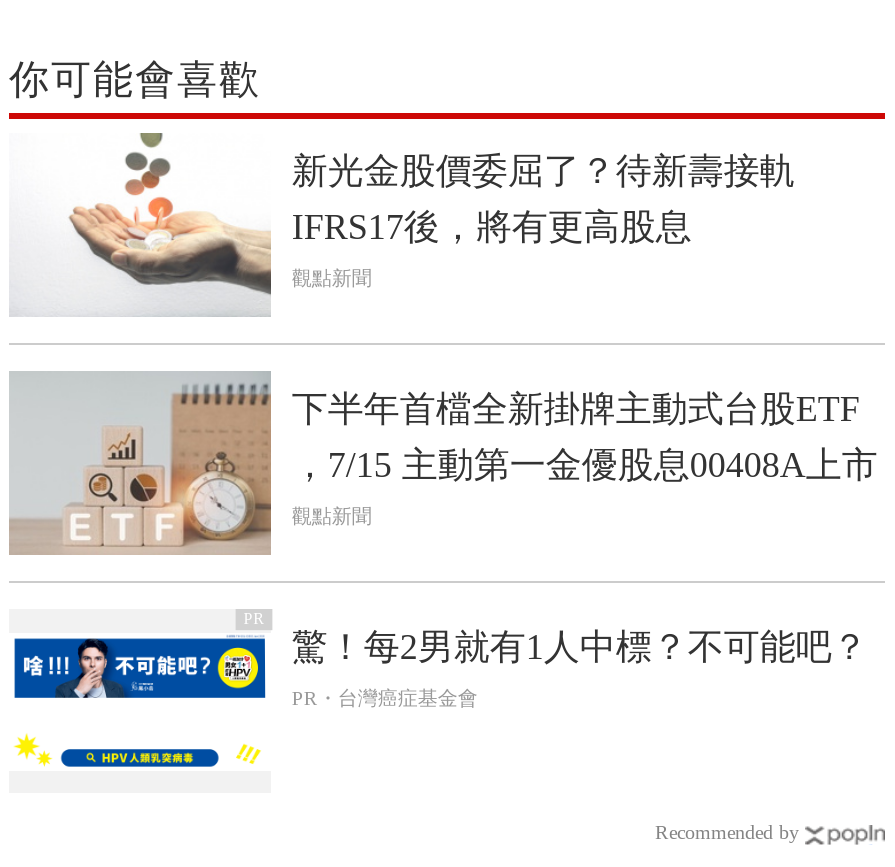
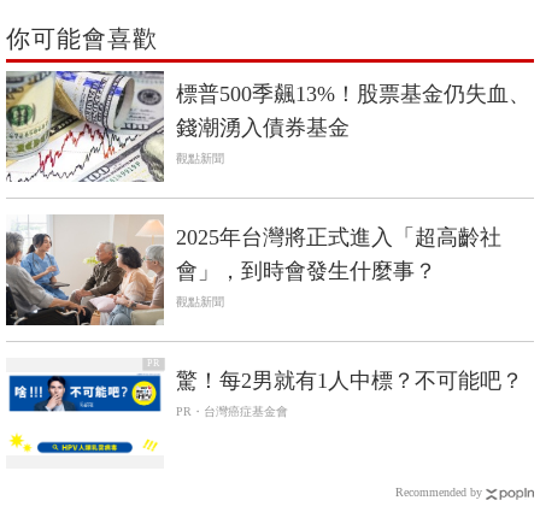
[9,133,796,315] [image] | 新光金股價委屈了？待新壽接軌 | IFRS17後，將有更高股息 -> [5,70,531,182] [image] | 標普500季飆13%！股票基金仍失血、 | 錢潮湧入債券基金
[9,371,878,555] [image] | 下半年首檔全新掛牌主動式台股ETF | ，7/15 主動第一金優股息00408A上市 -> [5,216,502,326] [image] | 2025年台灣將正式進入「超高齡社 | 會」，到時會發生什麼事？

